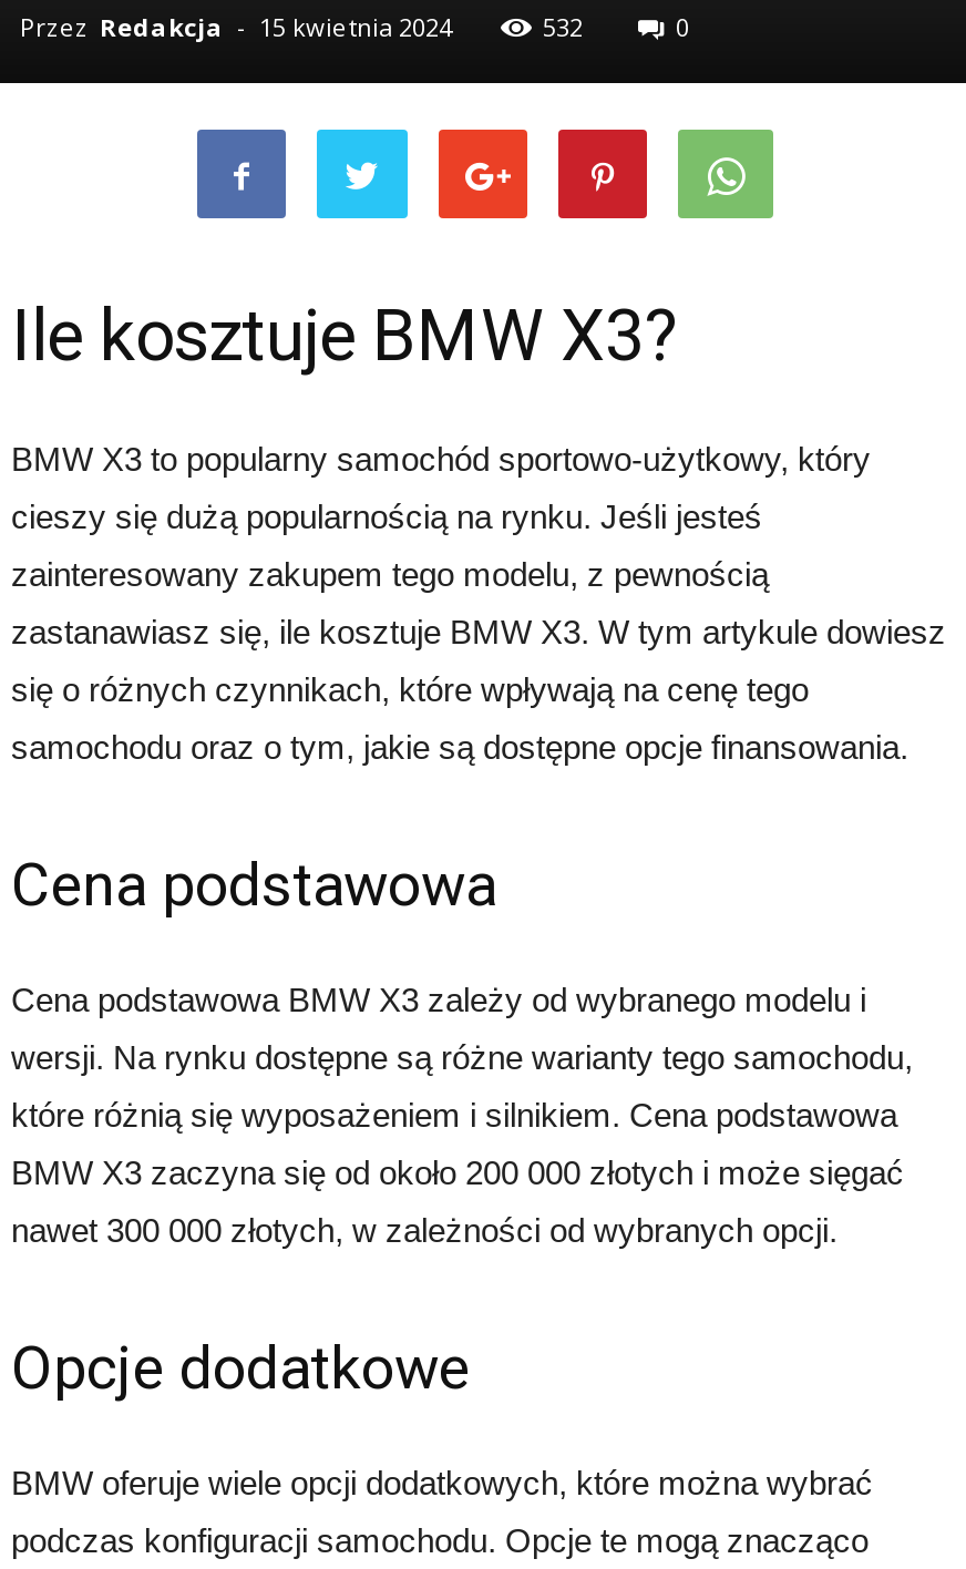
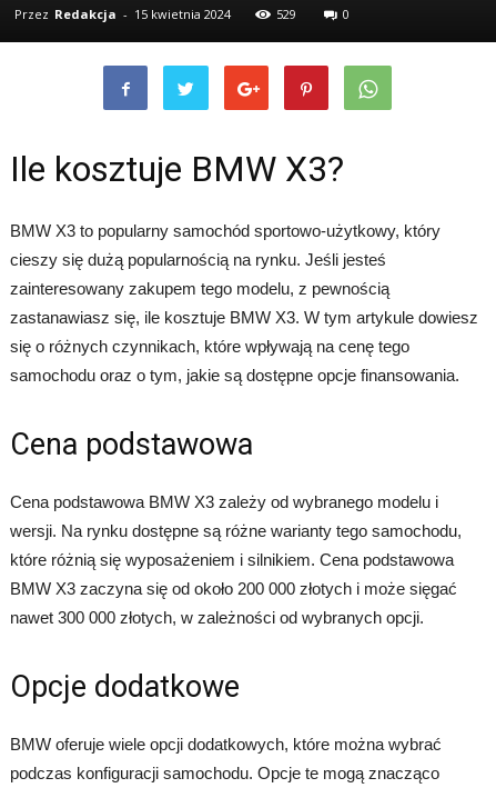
[543,10,583,43] 532 -> [276,6,296,22] 529

